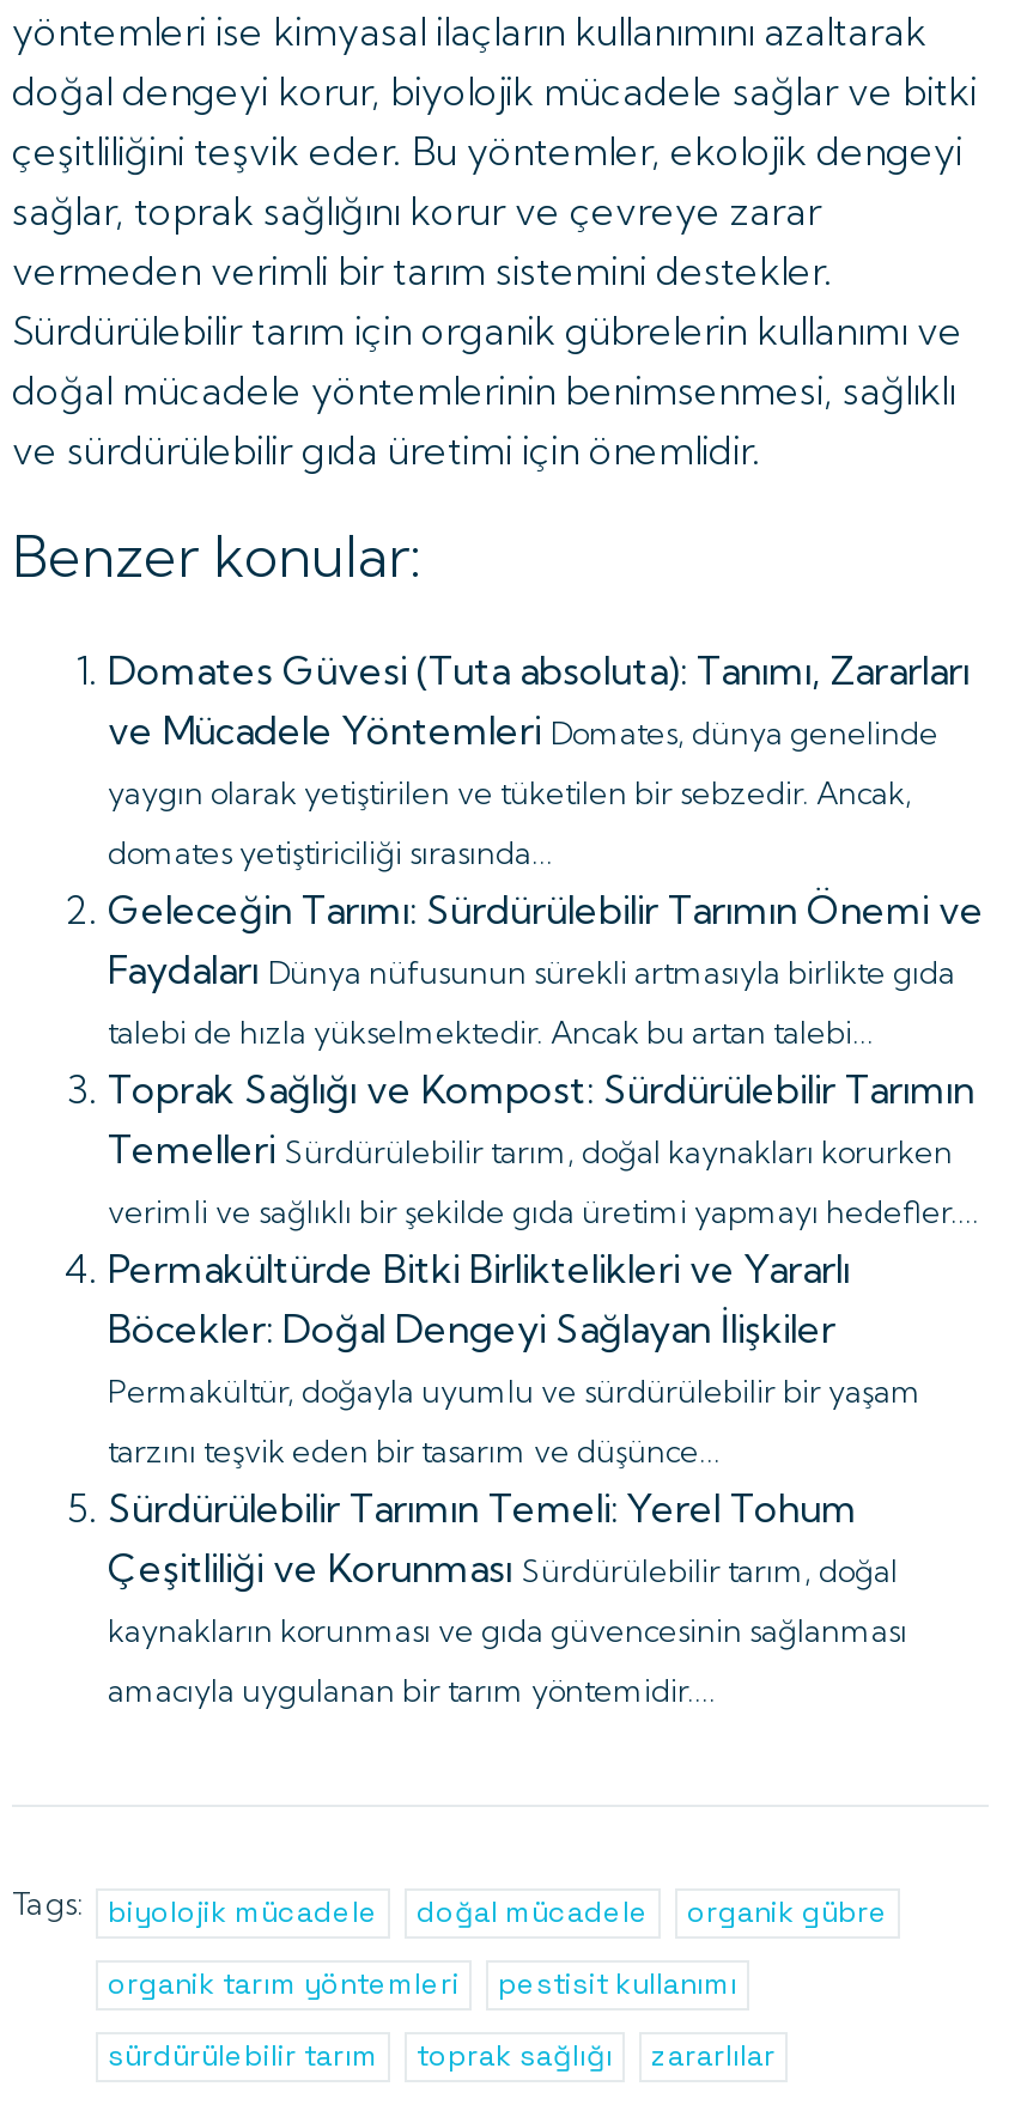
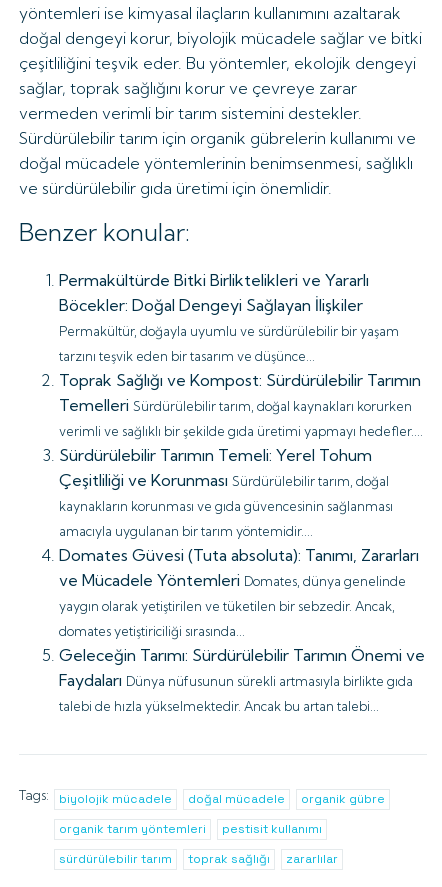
moved [108,646,984,1051] -> [59,545,425,714]: Domates Güvesi (Tuta absoluta): Tanımı, Zararları | ve Mücadele Yöntemleri Domates, dünya genelinde | yaygın olarak yetiştirilen ve tüketilen bir sebzedir. Ancak, | domates yetiştiriciliği sırasında... | Geleceğin Tarımı: Sürdürülebilir Tarımın Önemi ve | Faydaları Dünya nüfusunun sürekli artmasıyla birlikte gıda | talebi de hızla yükselmektedir. Ancak bu artan talebi...
moved [108,1065,979,1709] -> [59,270,423,539]: Permakültürde Bitki Birliktelikleri ve Yararlı | Böcekler: Doğal Dengeyi Sağlayan İlişkiler | Permakültür, doğayla uyumlu ve sürdürülebilir bir yaşam | ... | kaynakların korunması ve gıda güvencesinin sağlanması | amacıyla uygulanan bir tarım yöntemidir....

